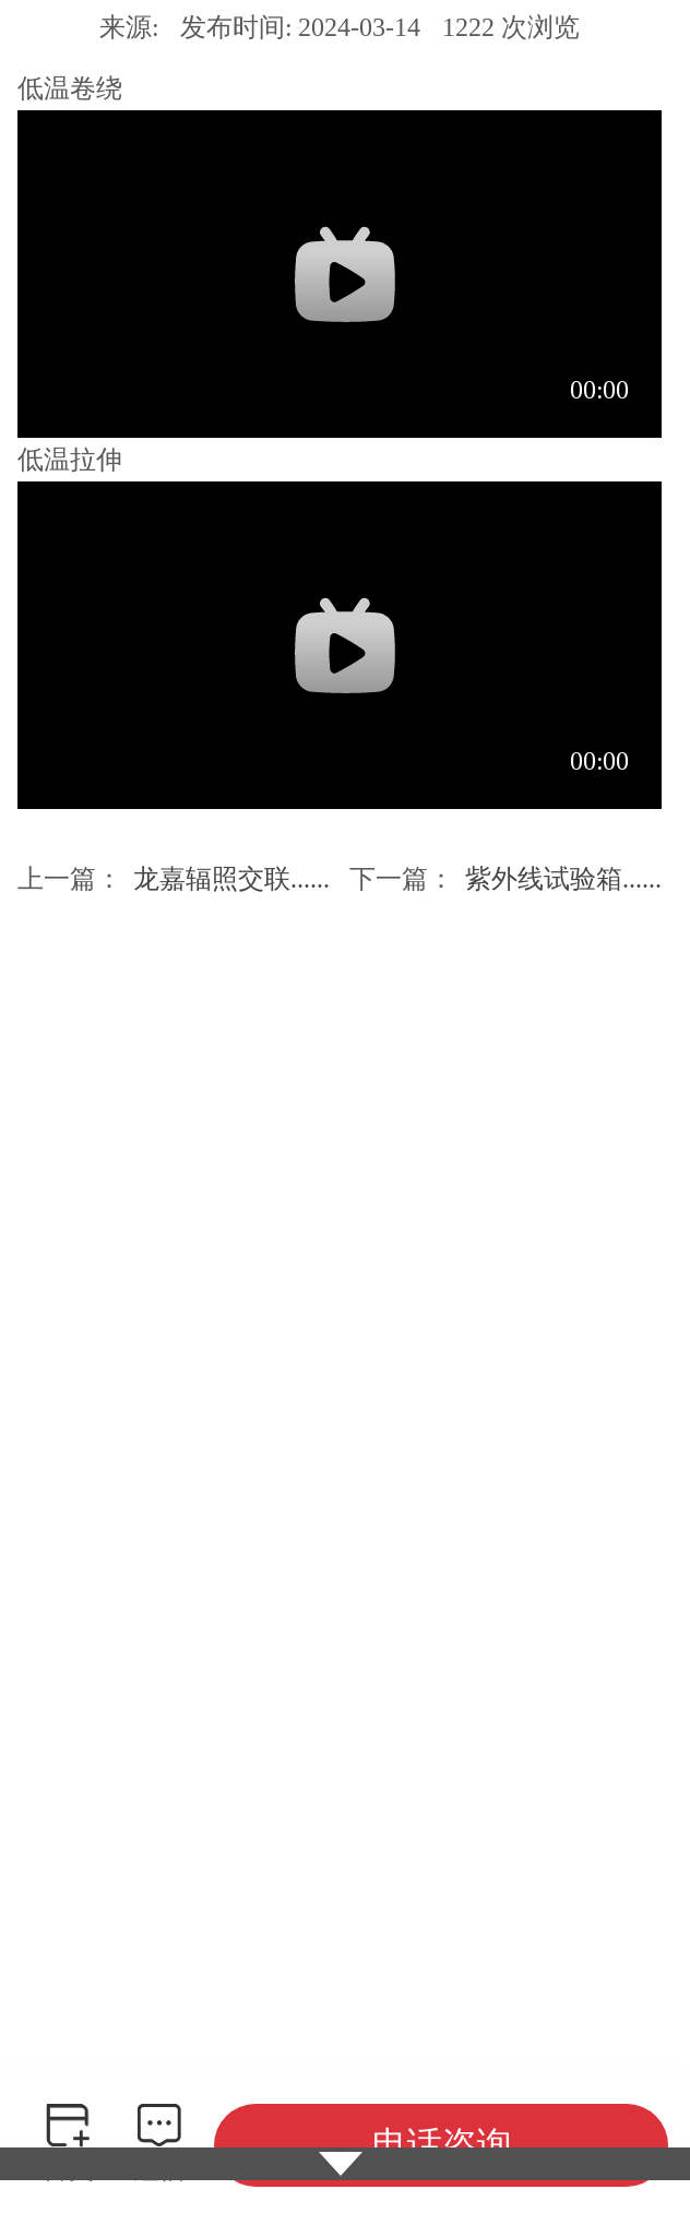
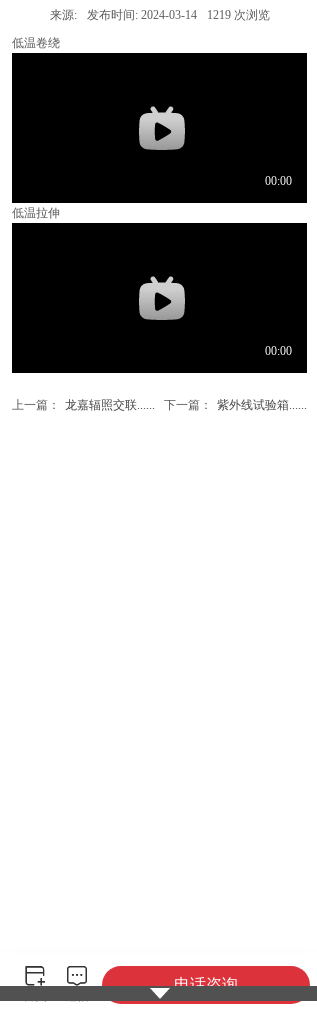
[99,12,580,43] 来源: 发布时间: 2024-03-14 1222次浏览 -> [49,8,269,22] 来源: 发布时间: 2024-03-14 1219次浏览

